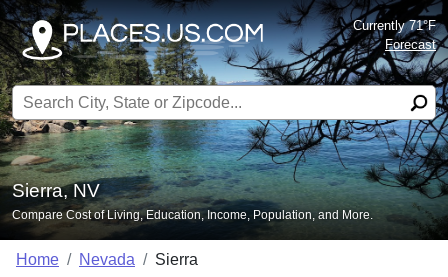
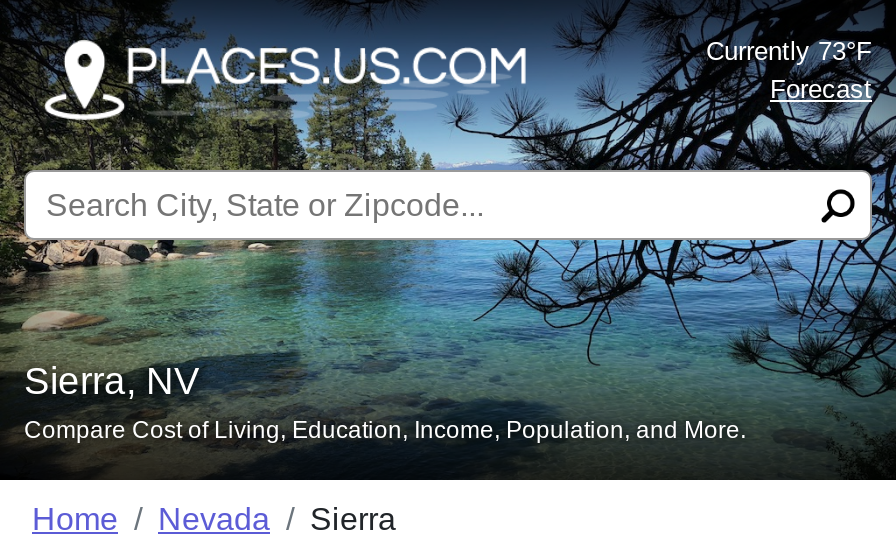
[353,18,436,33] Currently 71°F -> [706,36,872,66] Currently 73°F

